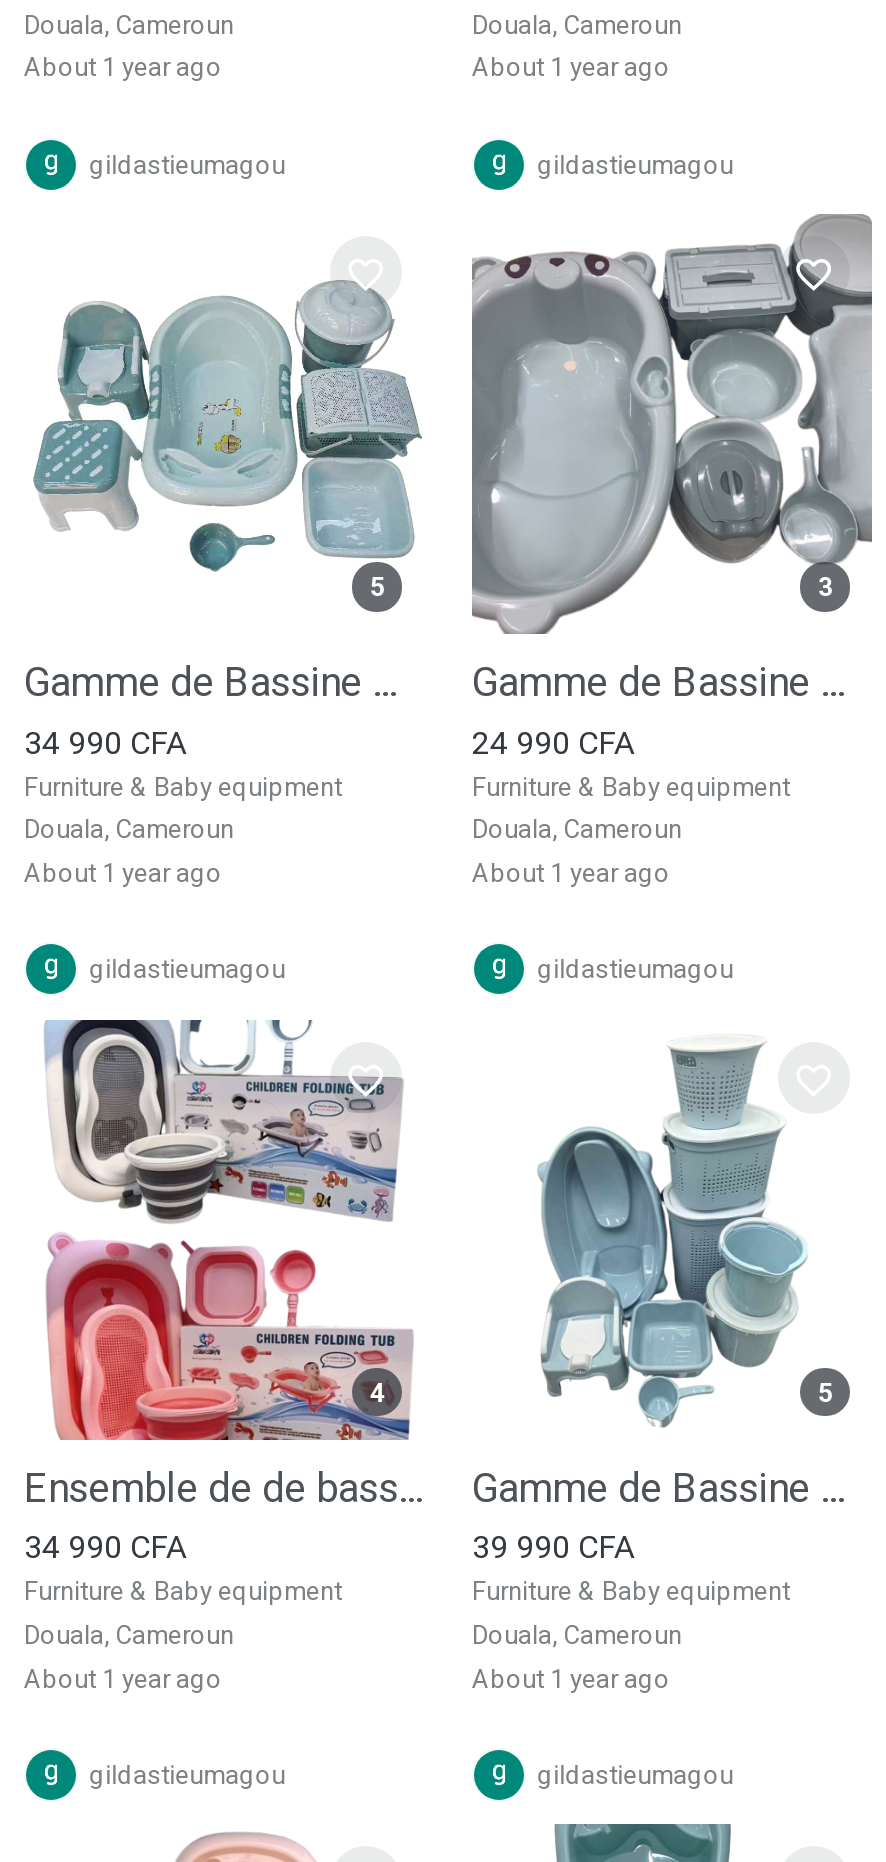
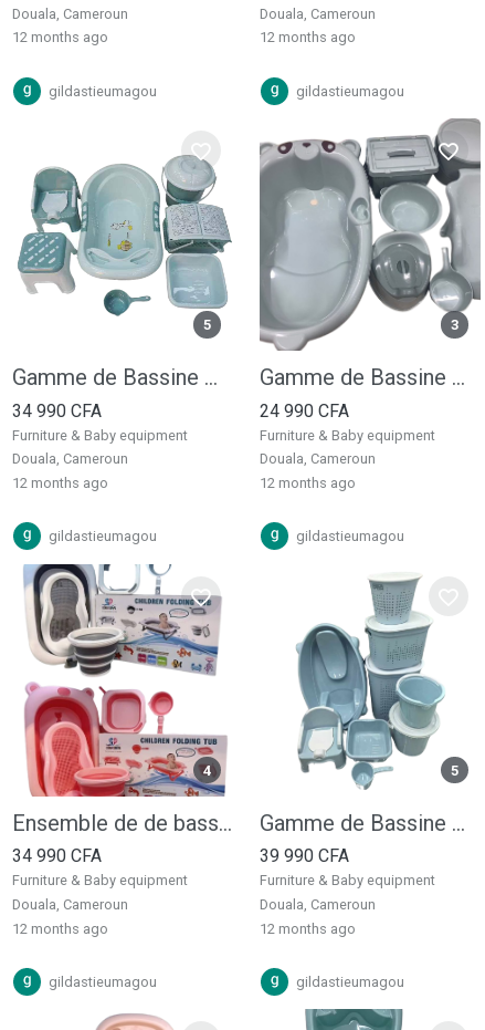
[42,53,222,83] about 1 year ago -> [20,29,108,46] 12 months ago
[490,53,670,83] about 1 year ago -> [267,29,356,46] 12 months ago
[42,858,222,888] about 1 year ago -> [20,475,108,491] 12 months ago
[490,858,670,888] about 1 year ago -> [267,475,356,491] 12 months ago
[42,1664,222,1694] about 1 year ago -> [20,920,108,937] 12 months ago
[490,1664,670,1694] about 1 year ago -> [267,920,356,937] 12 months ago

